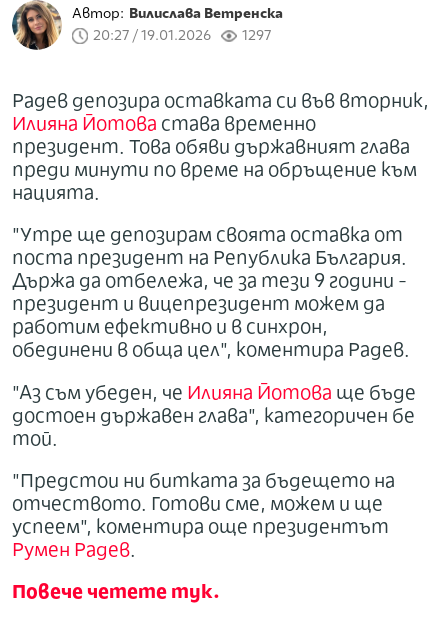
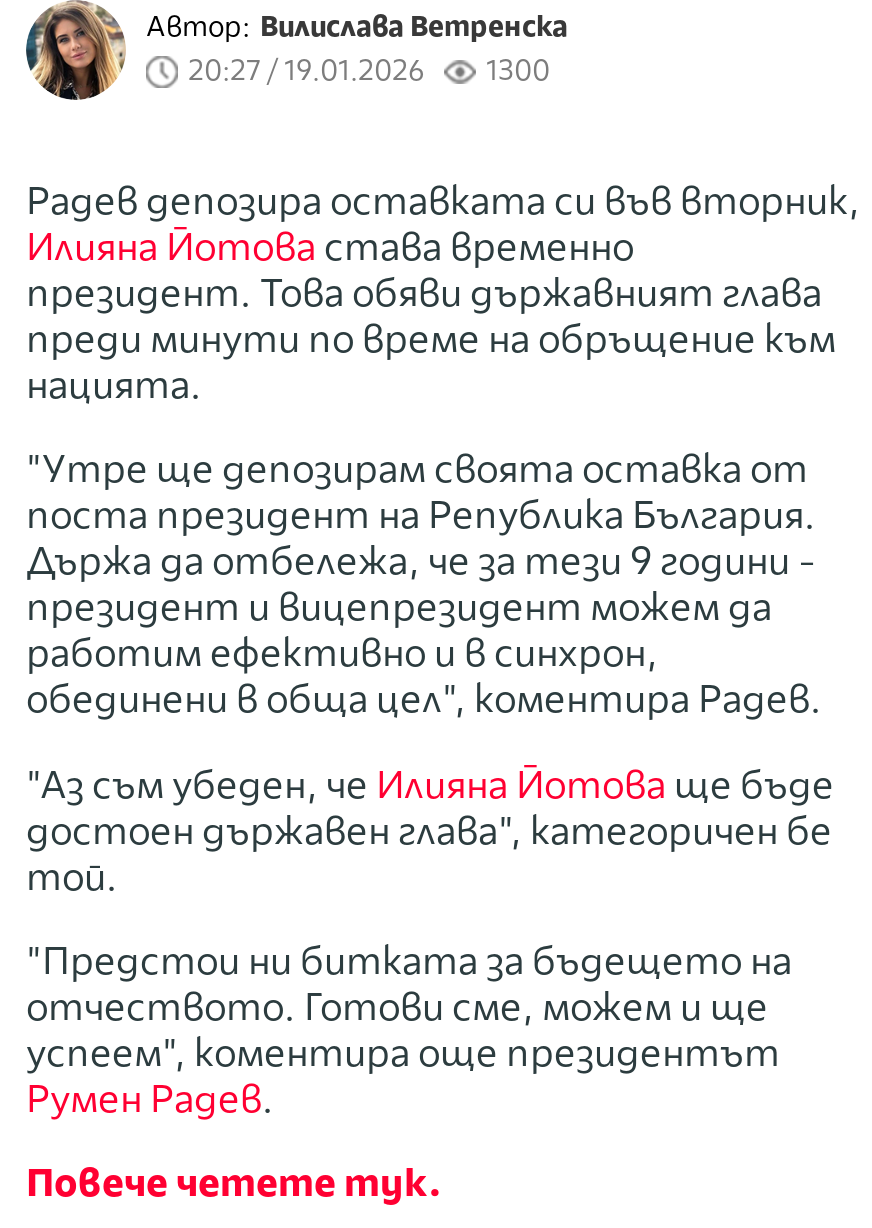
[93,27,271,44] 20:27 / 19.01.2026 1297 -> [188,54,550,88] 20:27 / 19.01.2026 1300

